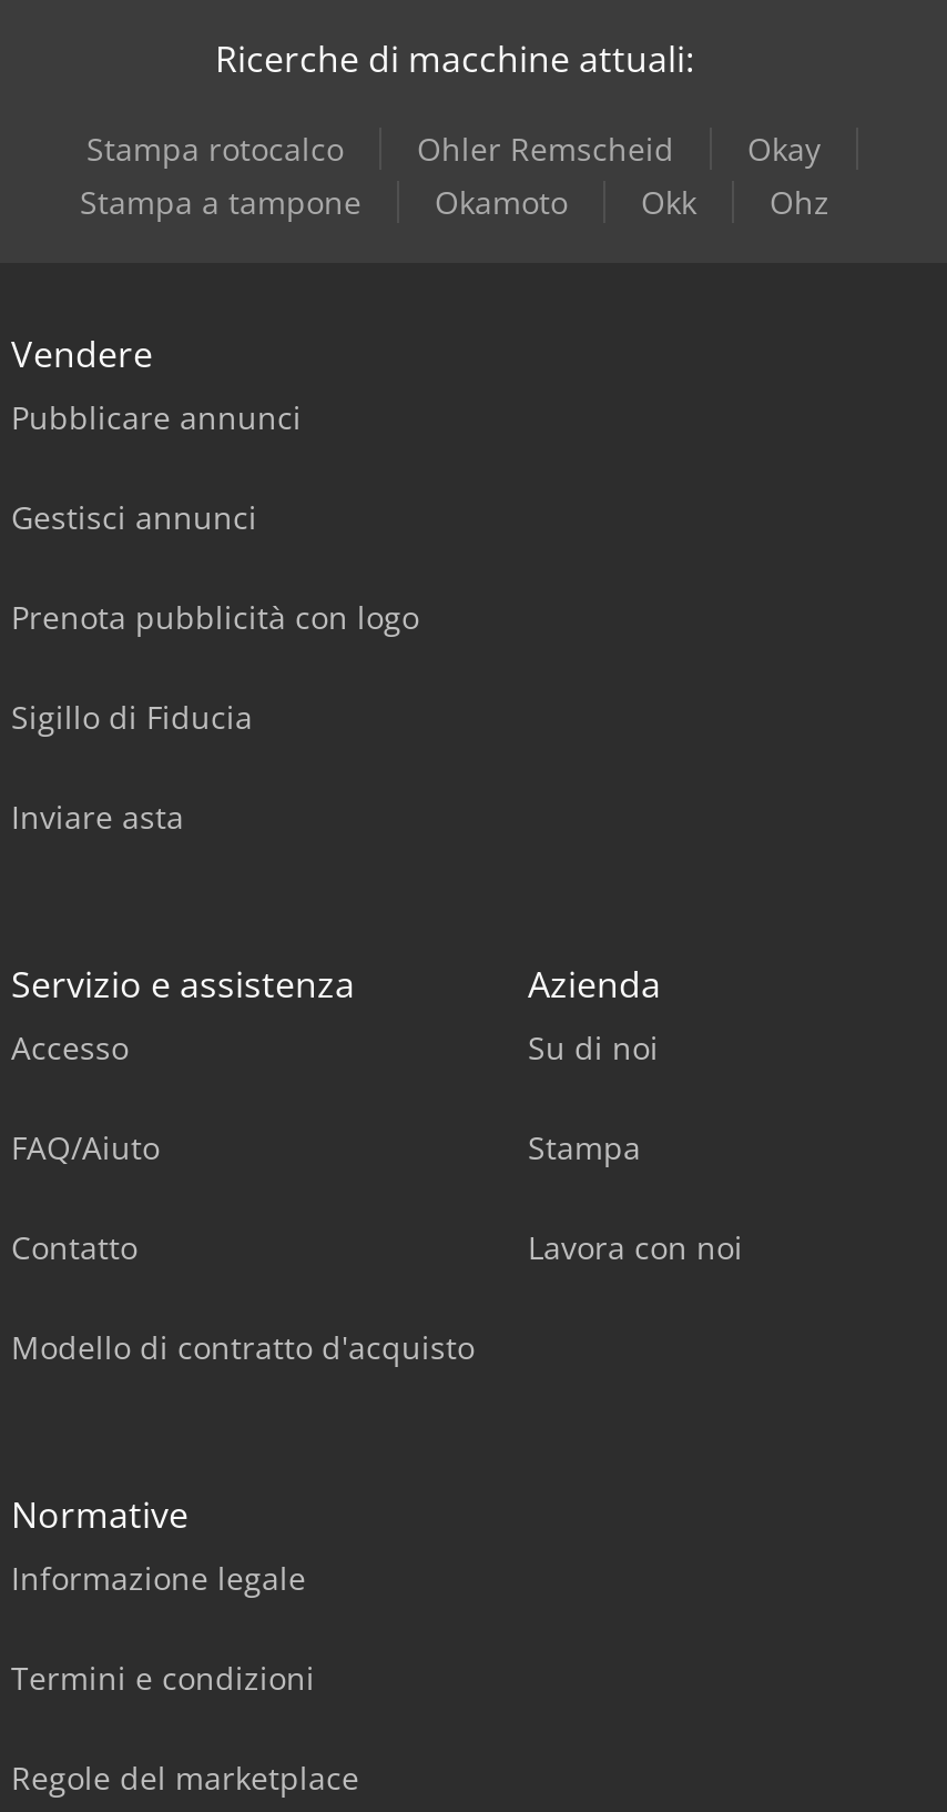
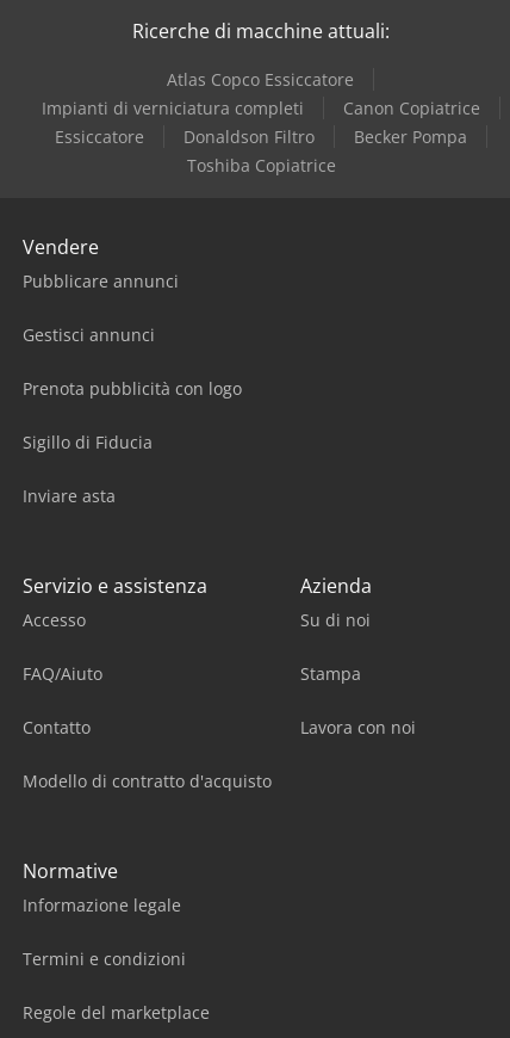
[80,126,829,222] Stampa rotocalco | Ohler Remscheid | Okay | Stampa a tampone | Okamoto | Okk | Ohz -> [41,67,480,176] Atlas Copco Essiccatore | Impianti di verniciatura completi | Canon Copiatrice | Essiccatore | Donaldson Filtro | Becker Pompa | Toshiba Copiatrice

